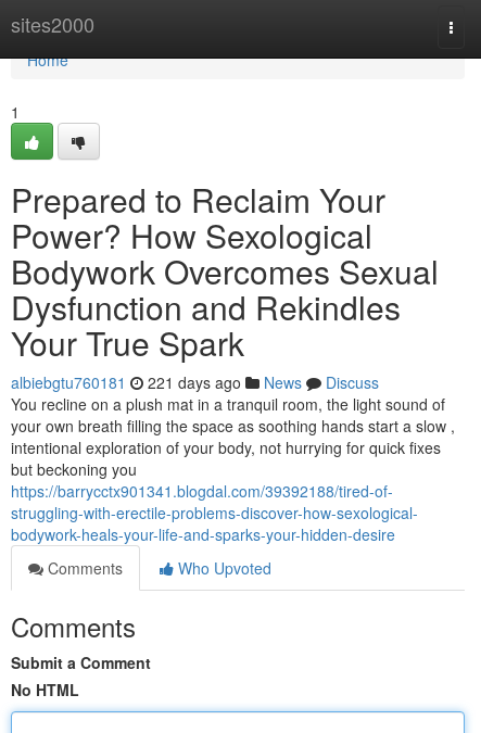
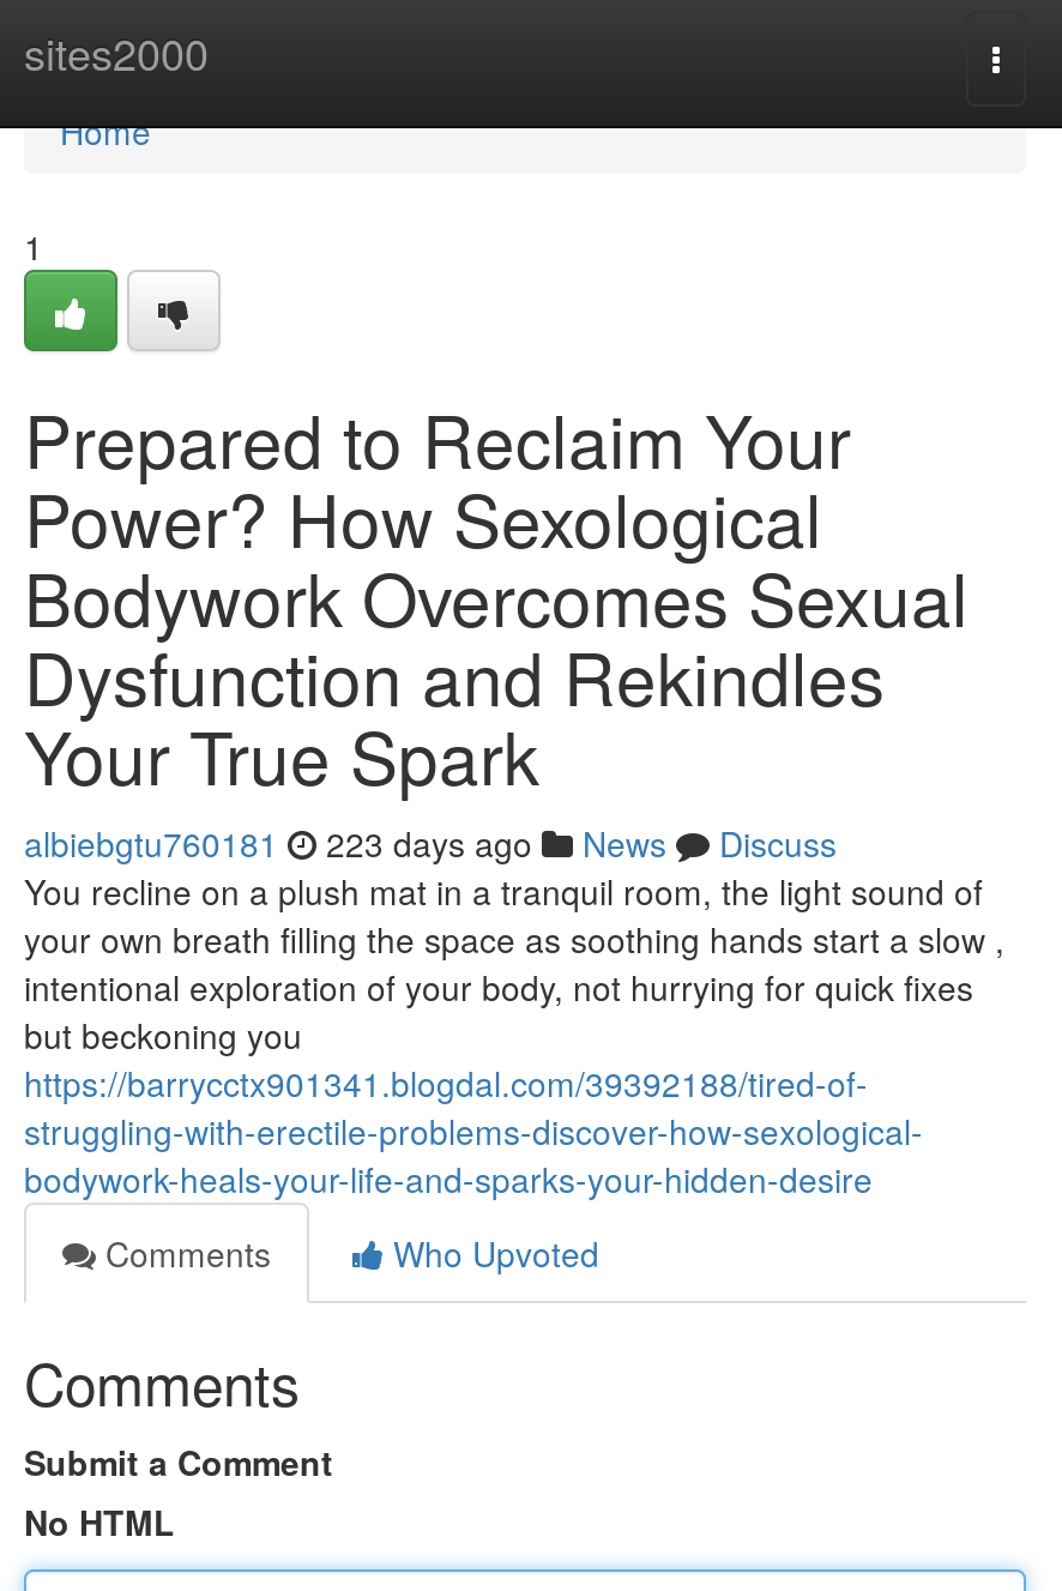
[11,371,379,393] albiebgtu760181 221 days ago News Discuss -> [24,819,837,867] albiebgtu760181 223 days ago News Discuss

